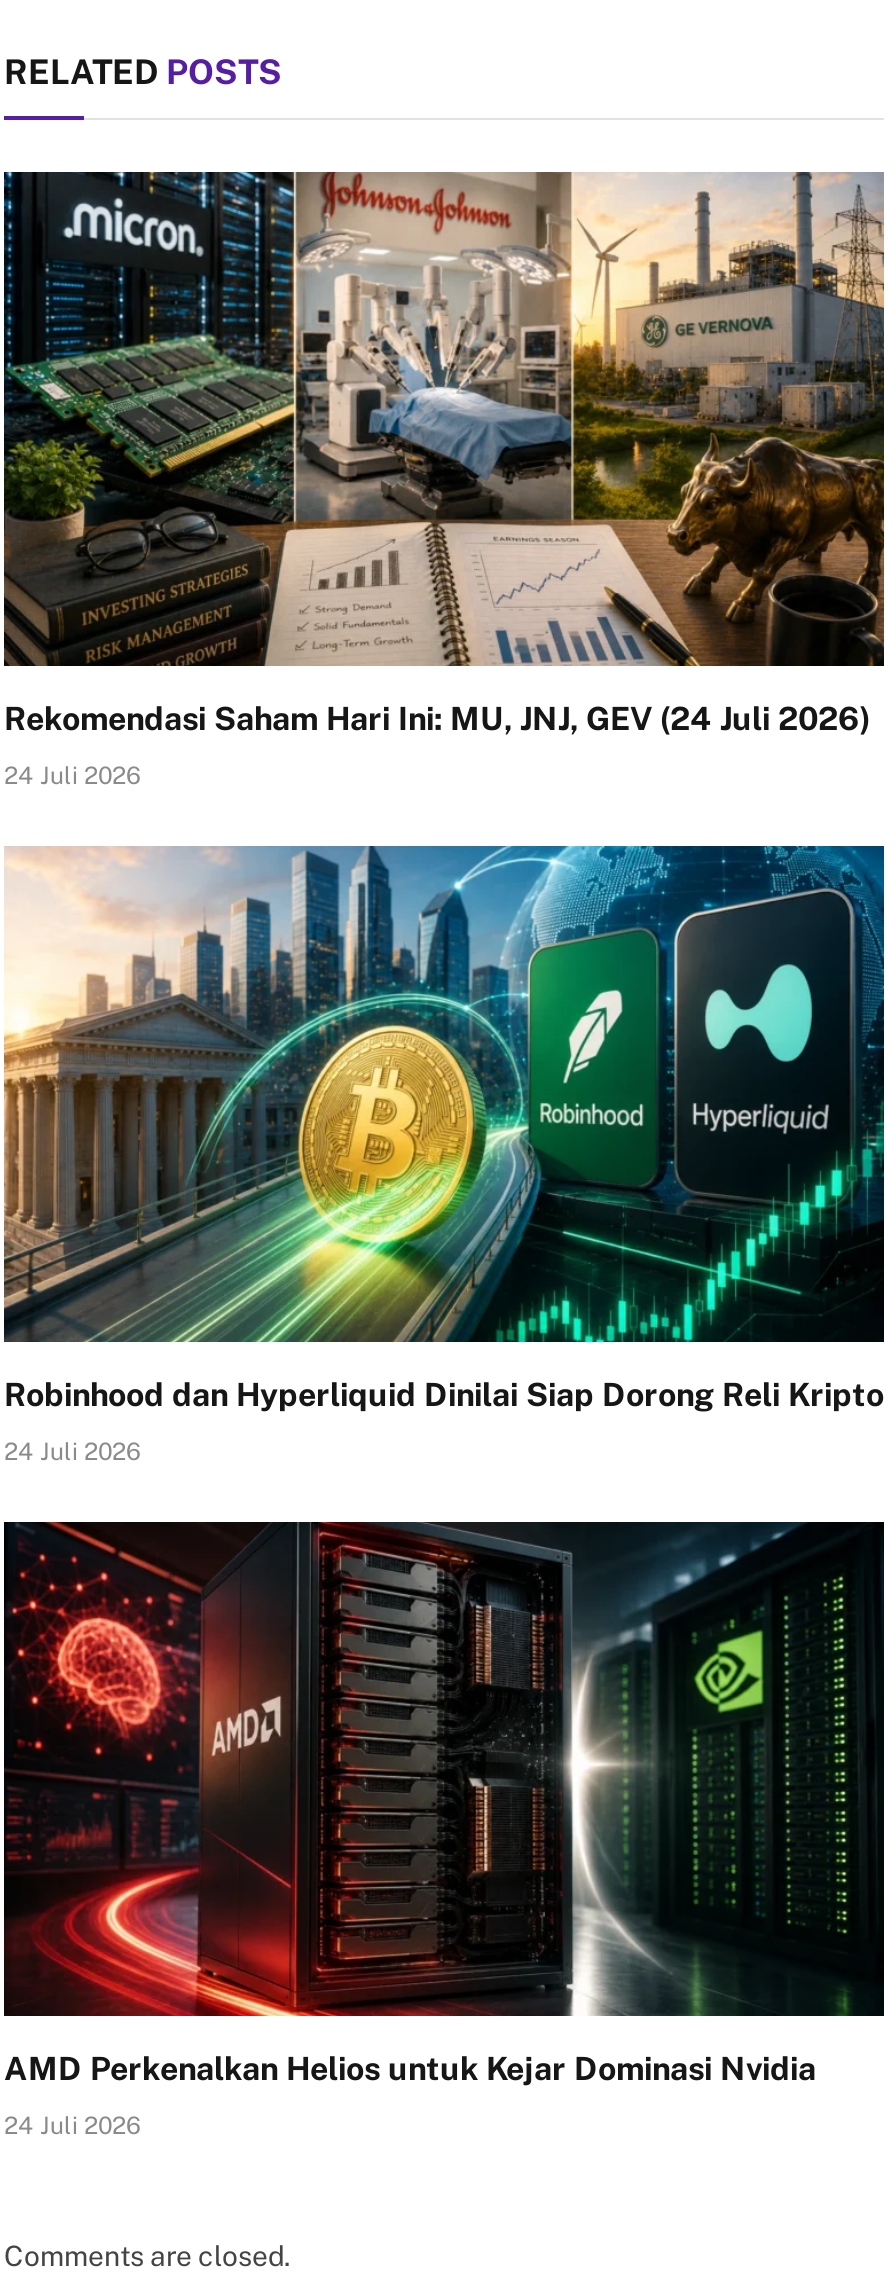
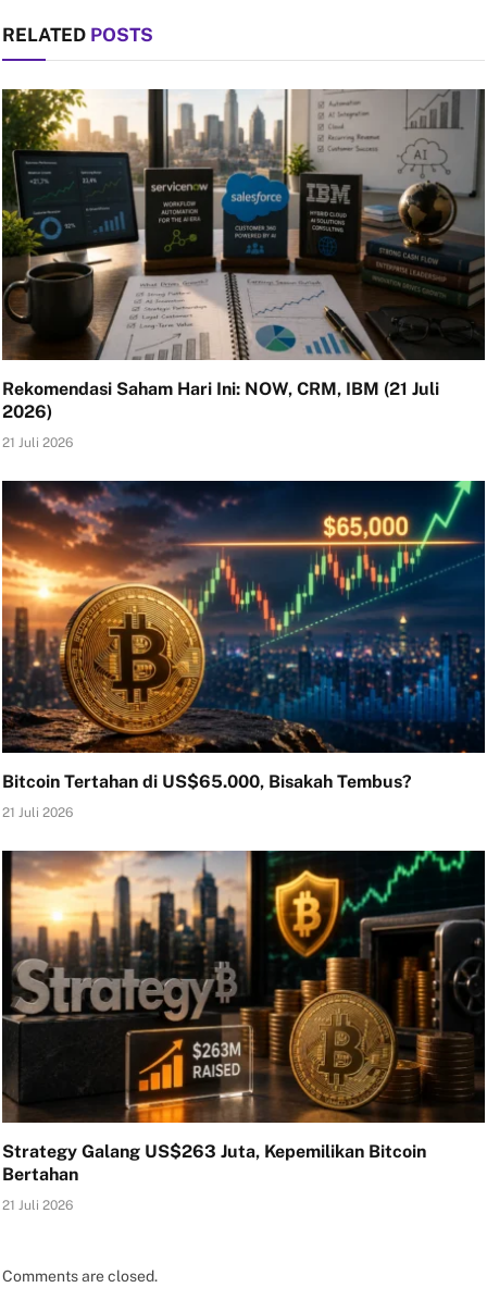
[4,170,890,738] [image] | Rekomendasi Saham Hari Ini: MU, JNJ, GEV (24 Juli 2026) -> [2,88,484,423] [image] | Rekomendasi Saham Hari Ini: NOW, CRM, IBM (21 Juli | 2026)
[4,762,140,790] 24 Juli 2026 -> [2,436,73,451] 21 Juli 2026
[4,844,890,1413] [image] | Robinhood dan Hyperliquid Dinilai Siap Dorong Reli Kripto -> [2,480,484,792] [image] | Bitcoin Tertahan di US$65.000, Bisakah Tembus?
[4,1437,140,1465] 24 Juli 2026 -> [2,805,73,820] 21 Juli 2026
[4,1520,890,2088] [image] | AMD Perkenalkan Helios untuk Kejar Dominasi Nvidia -> [2,850,484,1185] [image] | Strategy Galang US$263 Juta, Kepemilikan Bitcoin | Bertahan
[4,2112,140,2140] 24 Juli 2026 -> [2,1198,73,1213] 21 Juli 2026

